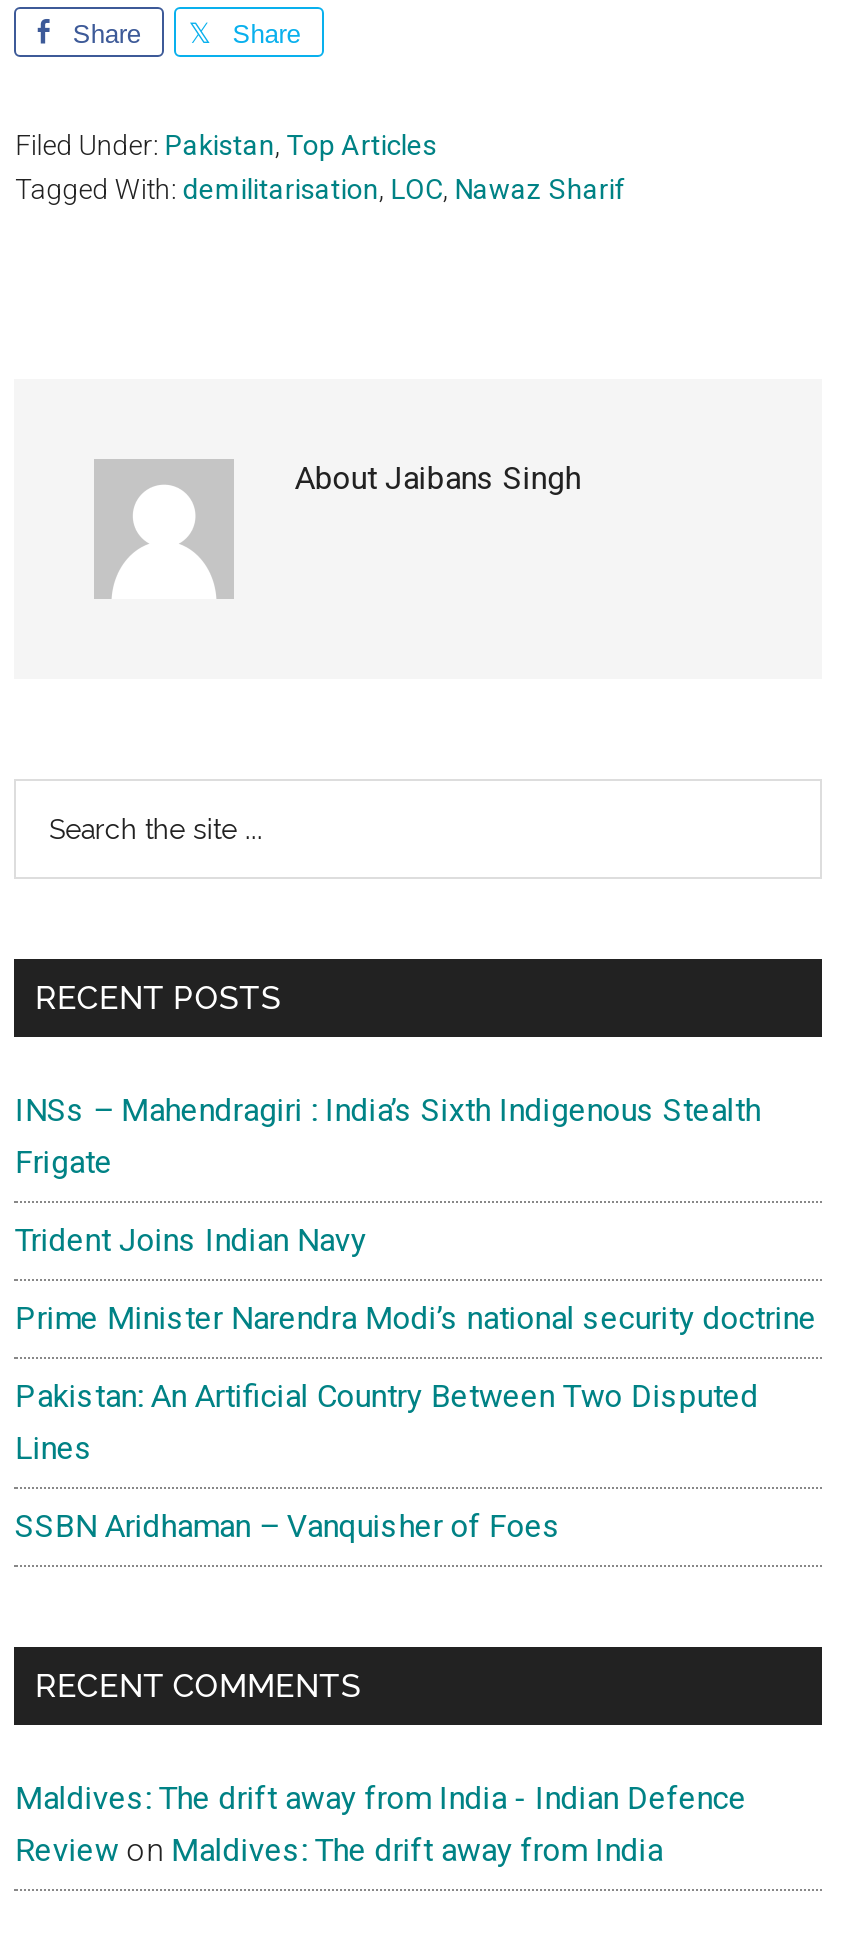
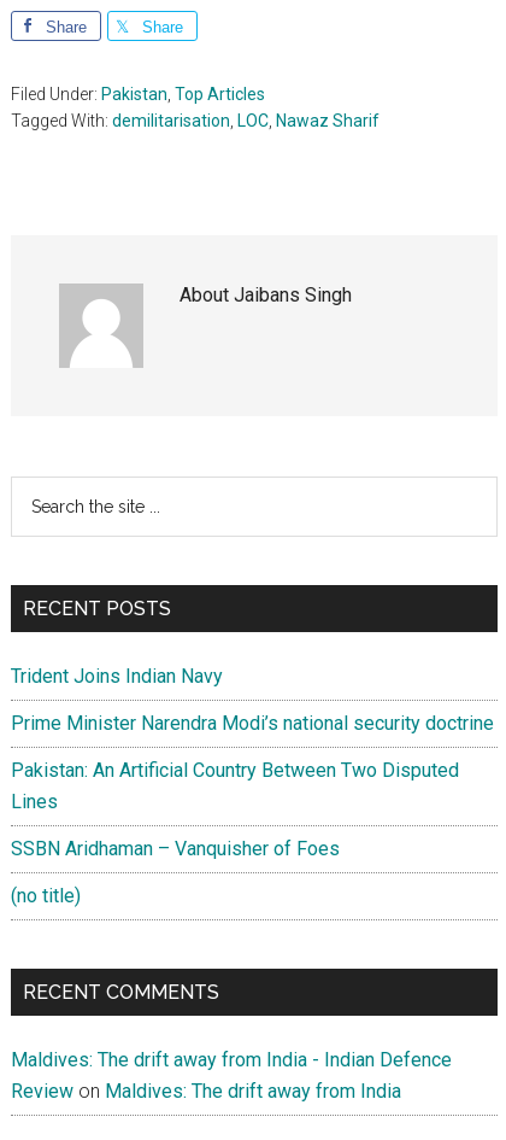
[15,1091,761,1181] INSs – Mahendragiri : India’s Sixth Indigenous Stealth | Frigate -> none
moved [15,1221,817,1545] -> [11,665,494,860]: Trident Joins Indian Navy | Prime Minister Narendra Modi’s national security doctrine | Pakistan: An Artificial Country Between Two Disputed | Lines | SSBN Aridhaman – Vanquisher of Foes
none -> [11,884,81,907] (no title)

